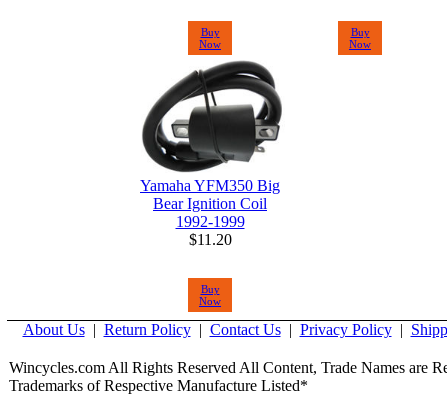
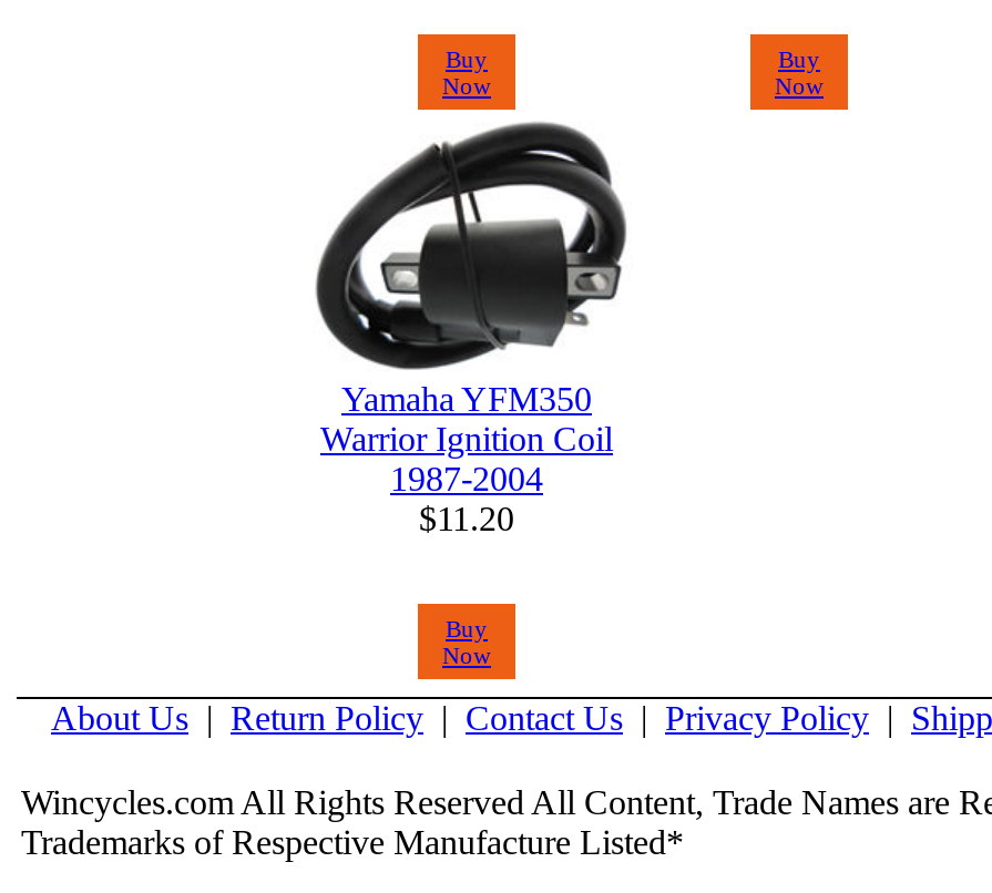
[140,177,280,230] Yamaha YFM350 Big | Bear Ignition Coil | 1992-1999 -> [320,380,613,497] Yamaha YFM350 | Warrior Ignition Coil | 1987-2004

